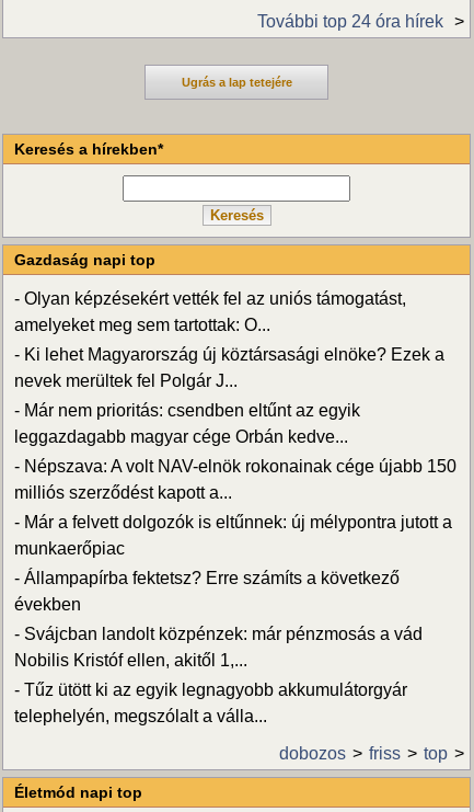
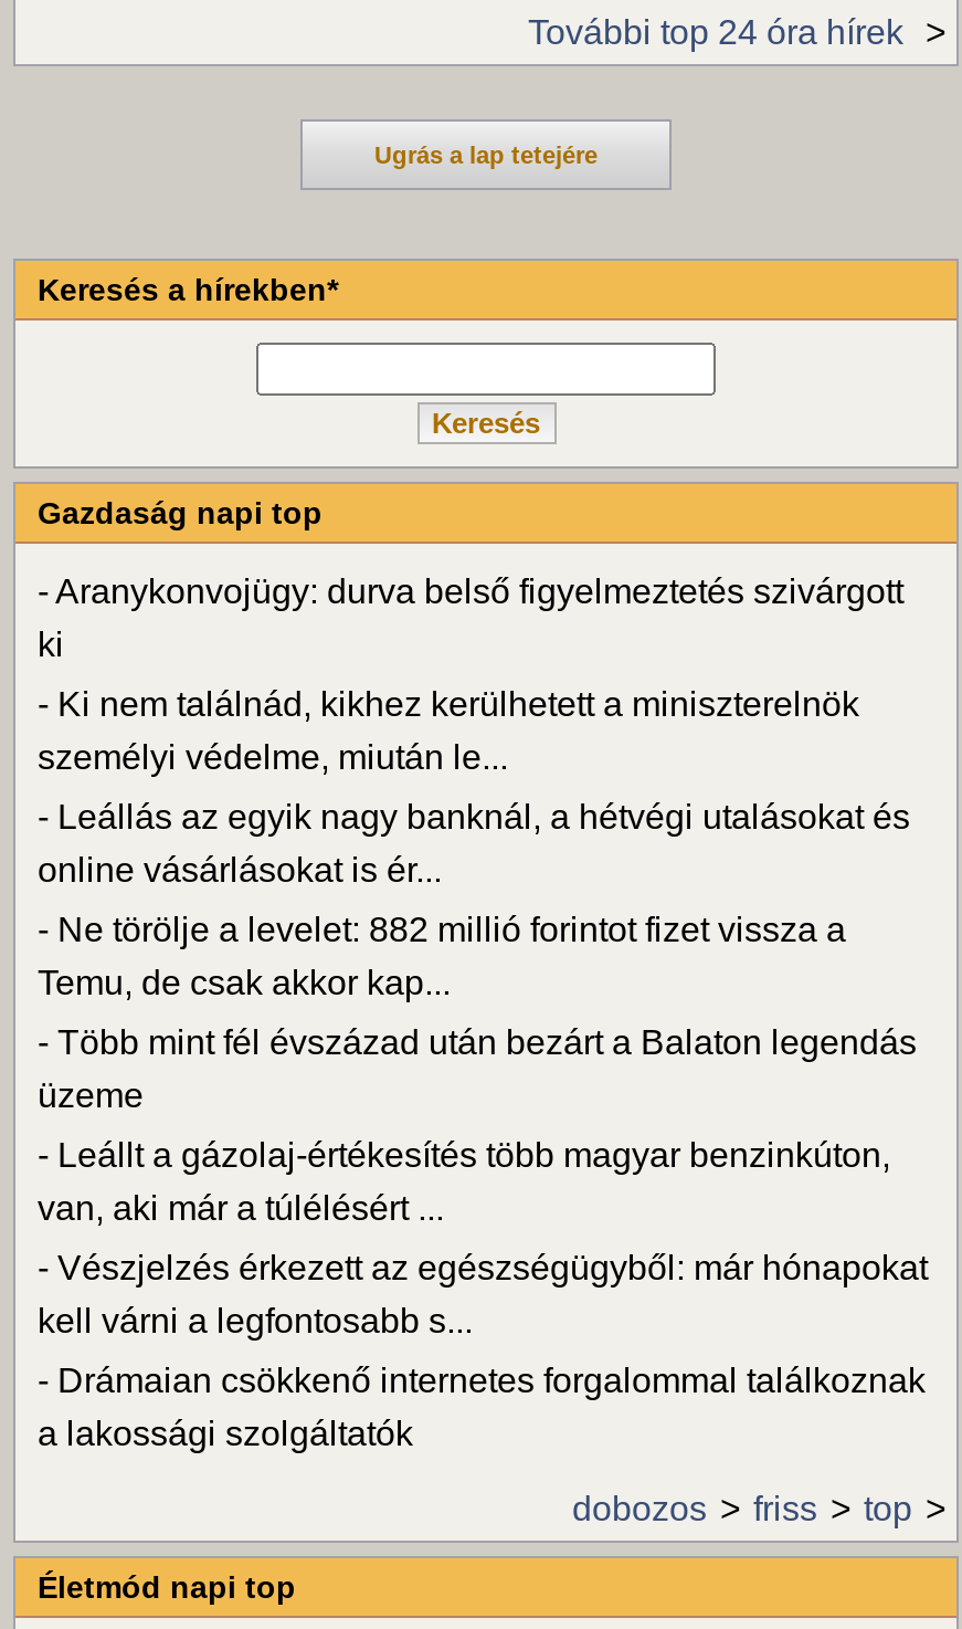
[14,289,406,334] - Olyan képzésekért vették fel az uniós támogatást, | amelyeket meg sem tartottak: O... -> [38,572,903,663] - Aranykonvojügy: durva belső figyelmeztetés szivárgott | ki
[14,345,444,390] - Ki lehet Magyarország új köztársasági elnöke? Ezek a | nevek merültek fel Polgár J... -> [38,685,859,776] - Ki nem találnád, kikhez kerülhetett a miniszterelnök | személyi védelme, miután le...
[14,401,360,446] - Már nem prioritás: csendben eltűnt az egyik | leggazdagabb magyar cége Orbán kedve... -> [38,798,910,889] - Leállás az egyik nagy banknál, a hétvégi utalásokat és | online vásárlásokat is ér...
[14,457,456,502] - Népszava: A volt NAV-elnök rokonainak cége újabb 150 | milliós szerződést kapott a... -> [38,911,846,1001] - Ne törölje a levelet: 882 millió forintot fizet vissza a | Temu, de csak akkor kap...
[14,513,452,558] - Már a felvett dolgozók is eltűnnek: új mélypontra jutott a | munkaerőpiac -> [38,1023,917,1114] - Több mint fél évszázad után bezárt a Balaton legendás | üzeme
[14,569,400,614] - Állampapírba fektetsz? Erre számíts a következő | években -> [38,1136,890,1227] - Leállt a gázolaj-értékesítés több magyar benzinkúton, | van, aki már a túlélésért ...
[14,625,423,670] - Svájcban landolt közpénzek: már pénzmosás a vád | Nobilis Kristóf ellen, akitől 1,... -> [38,1249,928,1339] - Vészjelzés érkezett az egészségügyből: már hónapokat | kell várni a legfontosabb s...
[14,681,407,725] - Tűz ütött ki az egyik legnagyobb akkumulátorgyár | telephelyén, megszólalt a válla... -> [38,1362,926,1452] - Drámaian csökkenő internetes forgalommal találkoznak | a lakossági szolgáltatók

